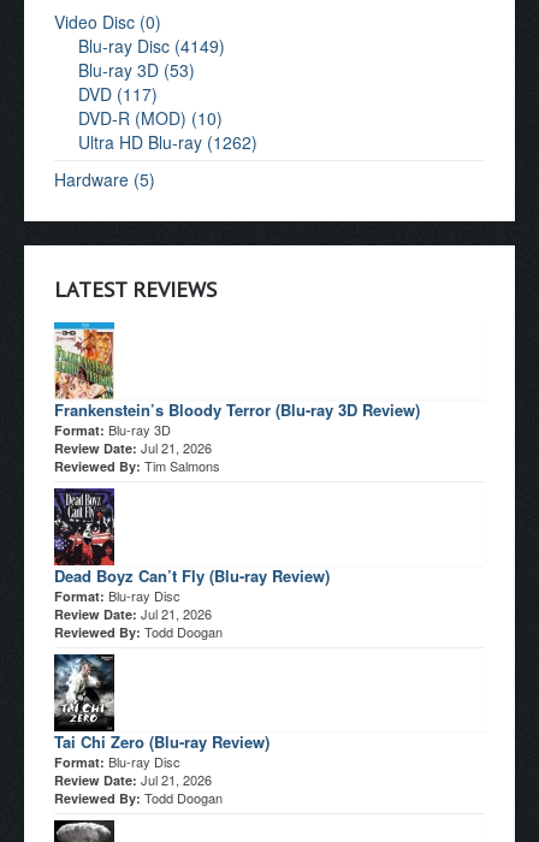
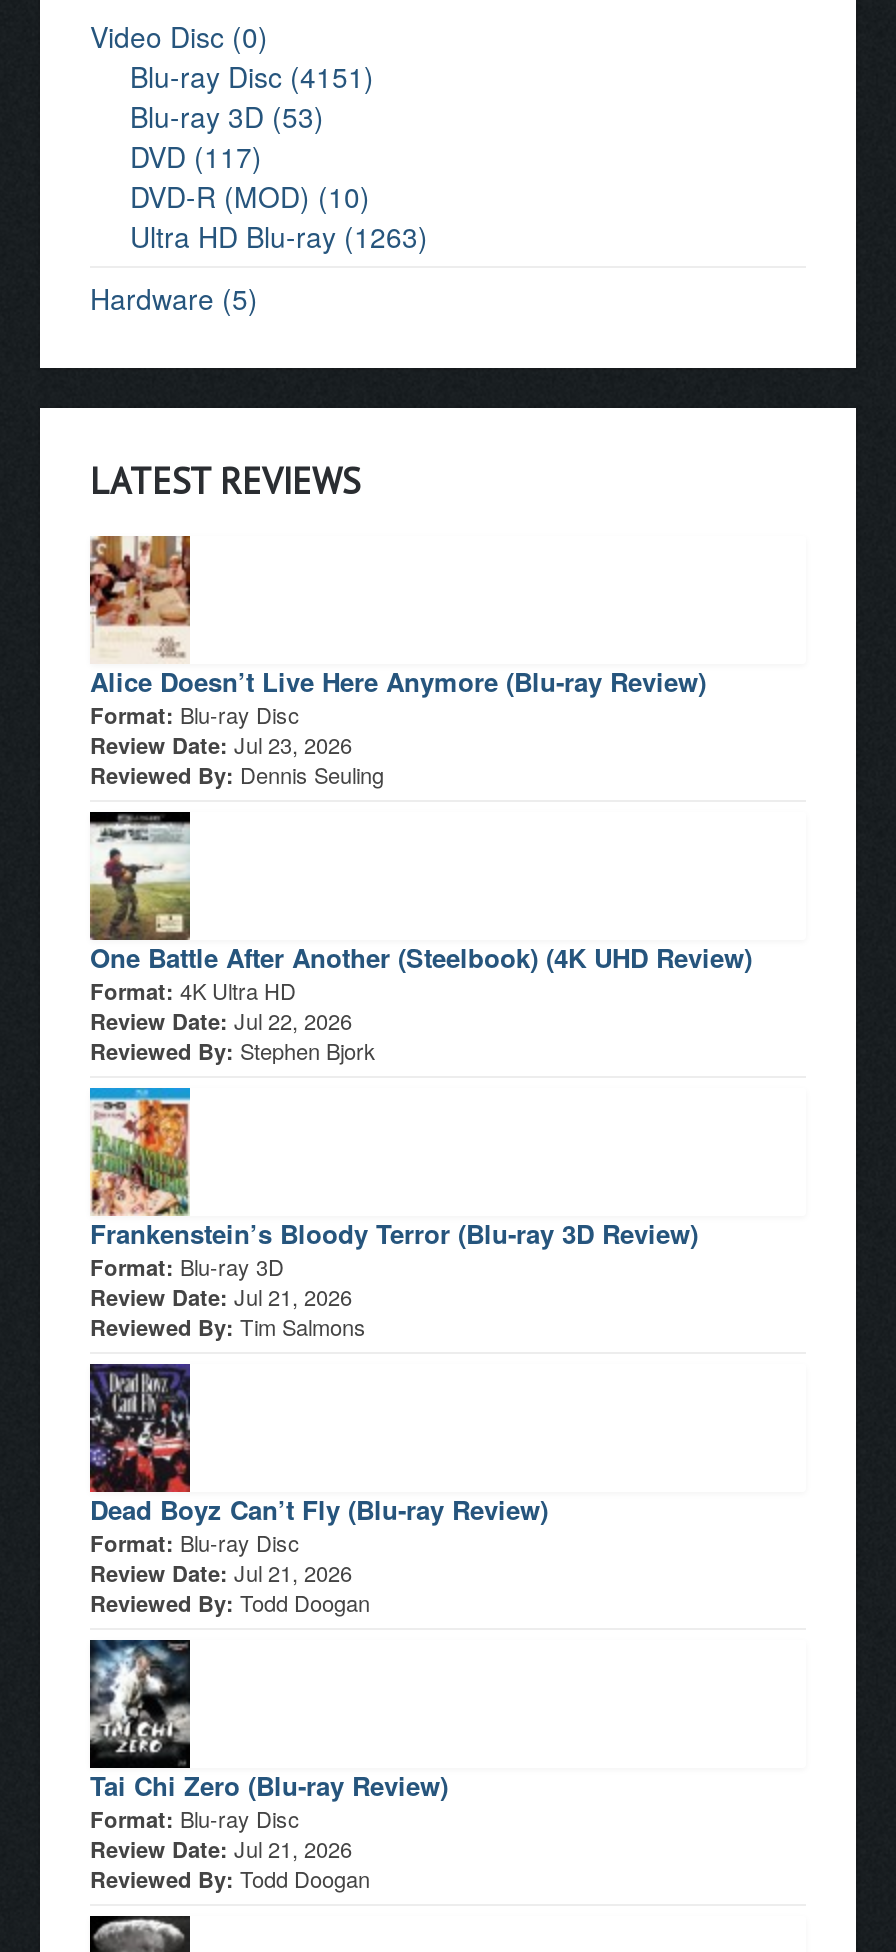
[78,33,225,57] Blu-ray Disc (4149) -> [130,56,374,96] Blu-ray Disc (4151)
[78,130,257,154] Ultra HD Blu-ray (1262) -> [130,216,428,256] Ultra HD Blu-ray (1263)
none -> [88,534,706,790] [image] | Alice Doesn’t Live Here Anymore (Blu-ray Review) | Format: Blu-ray Disc | Review Date: Jul 23, 2026 | Reviewed By: Dennis Seuling
none -> [88,814,752,1066] [image] | One Battle After Another (Steelbook) (4K UHD Review) | Format: 4K Ultra HD | Review Date: Jul 22, 2026 | Reviewed By: Stephen Bjork

